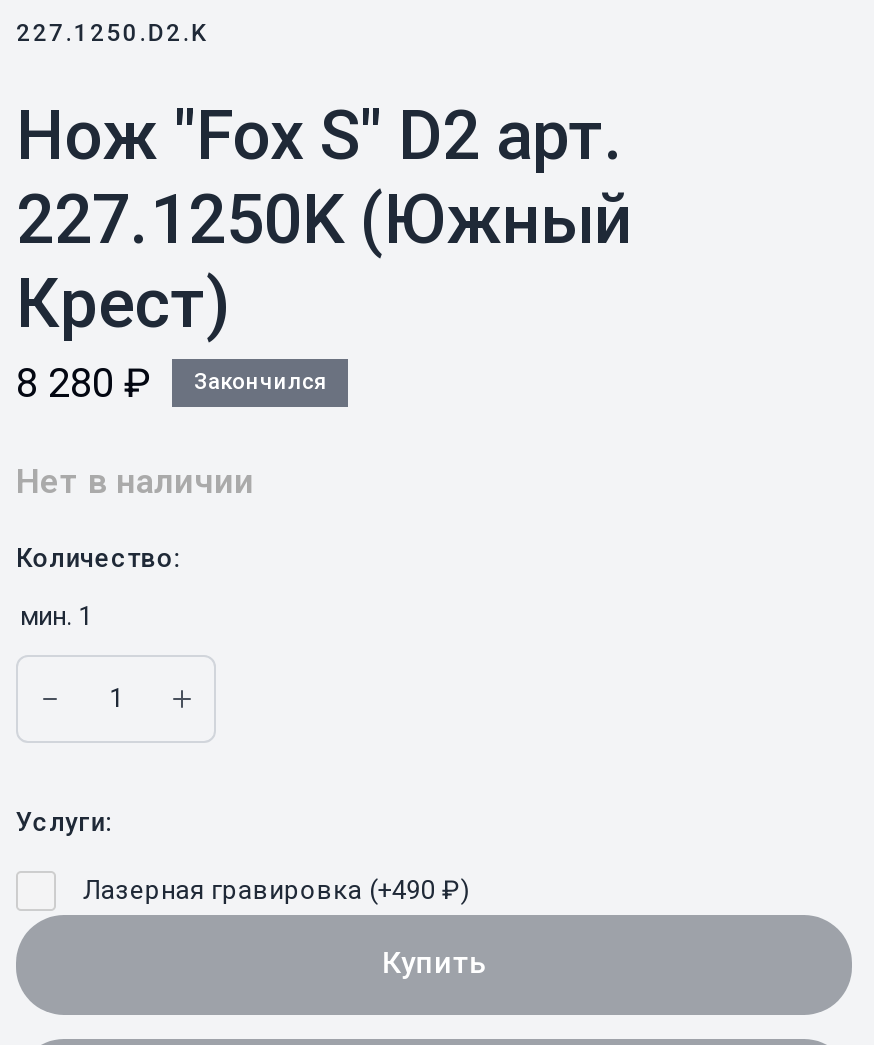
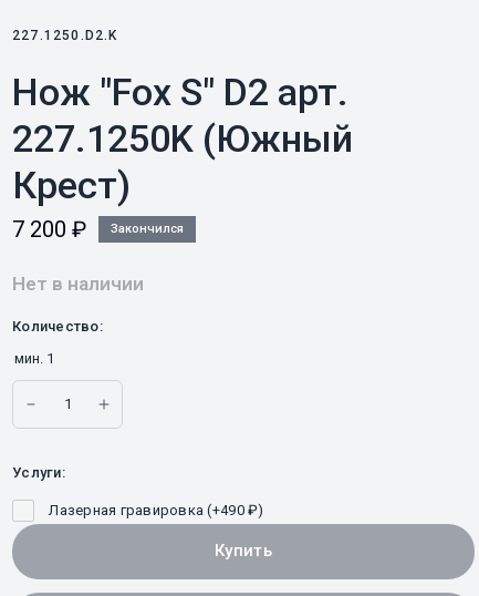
[16,358,326,406] 8 280 ₽ Закончился -> [12,216,184,242] 7 200 ₽ Закончился

